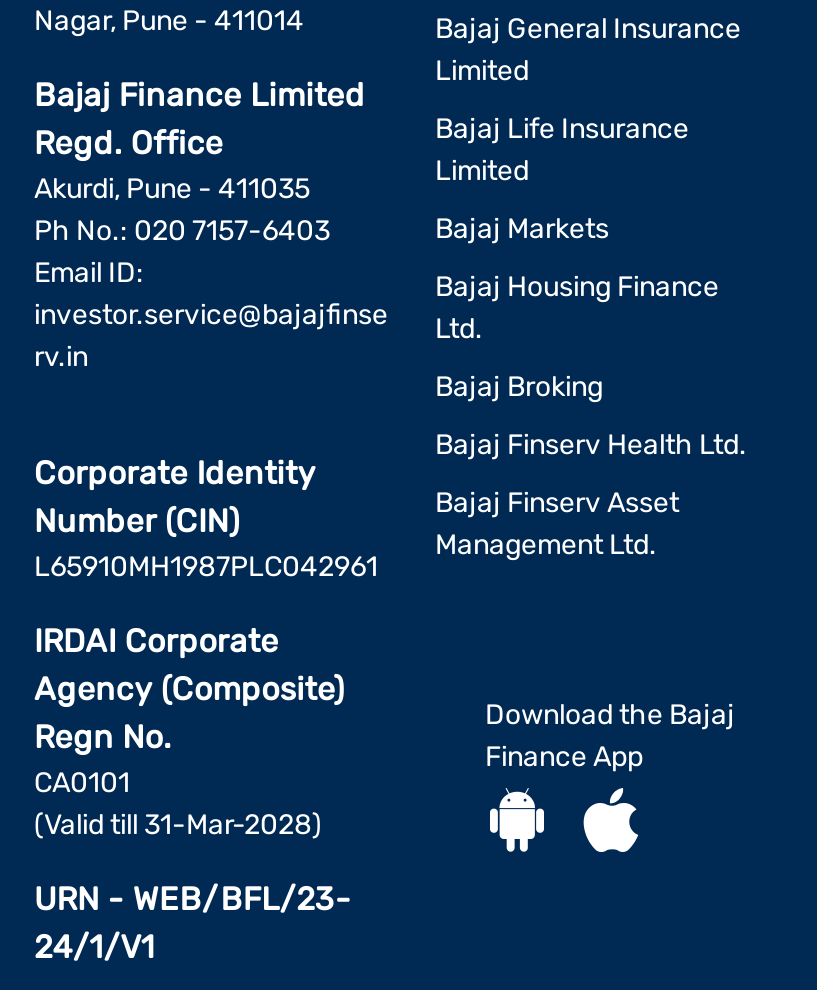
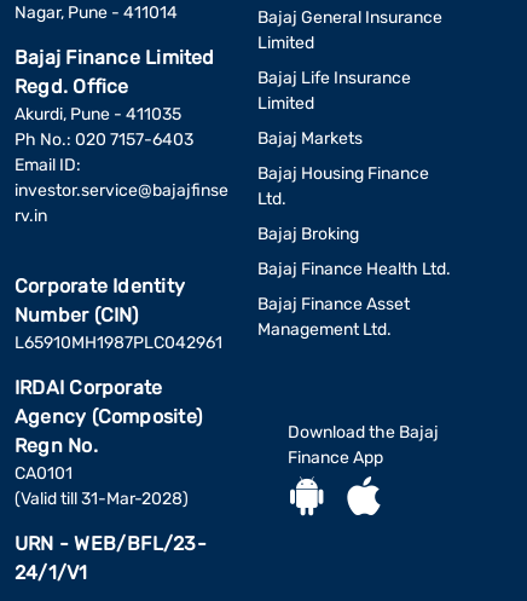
[435,428,747,462] Bajaj Finserv Health Ltd. -> [257,259,450,279] Bajaj Finance Health Ltd.
[435,486,679,520] Bajaj Finserv Asset -> [257,294,409,314] Bajaj Finance Asset

